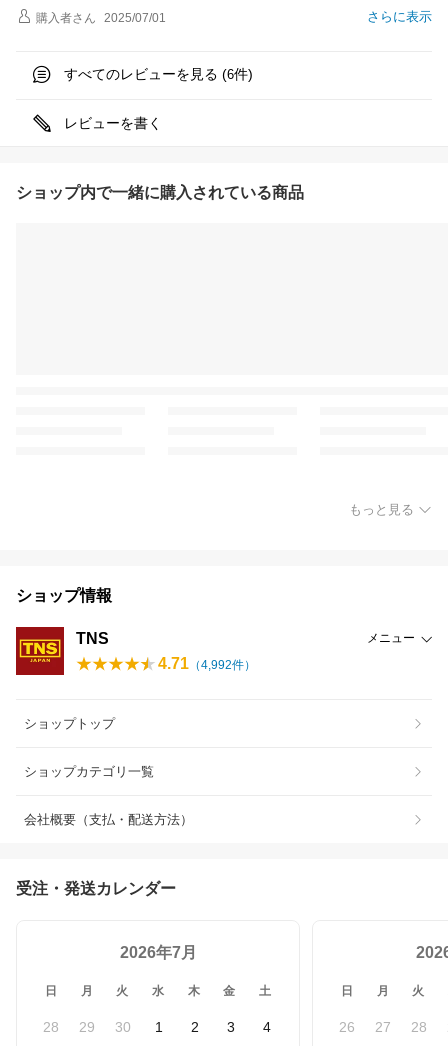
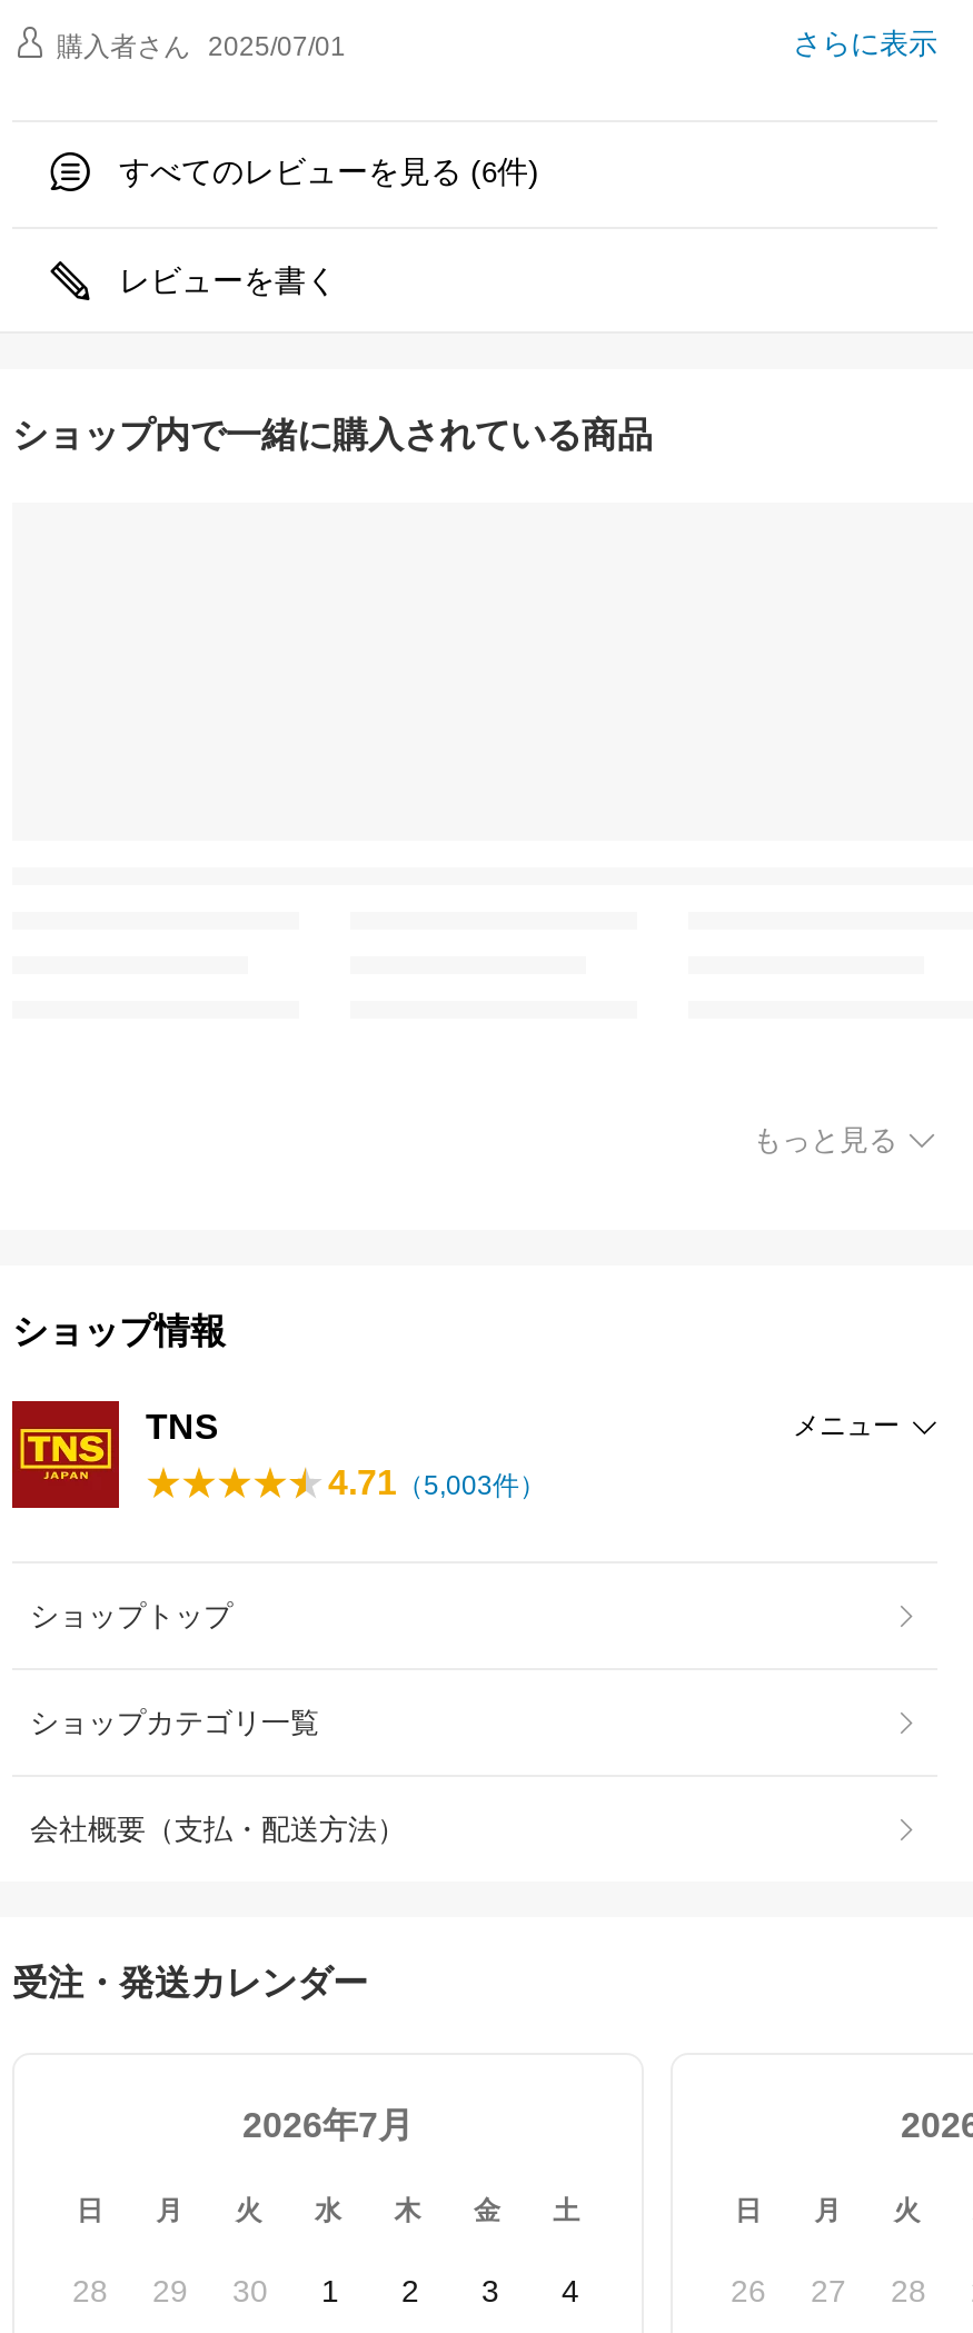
[158,655,256,672] 4.71（4,992件） -> [328,1463,546,1501] 4.71（5,003件）

